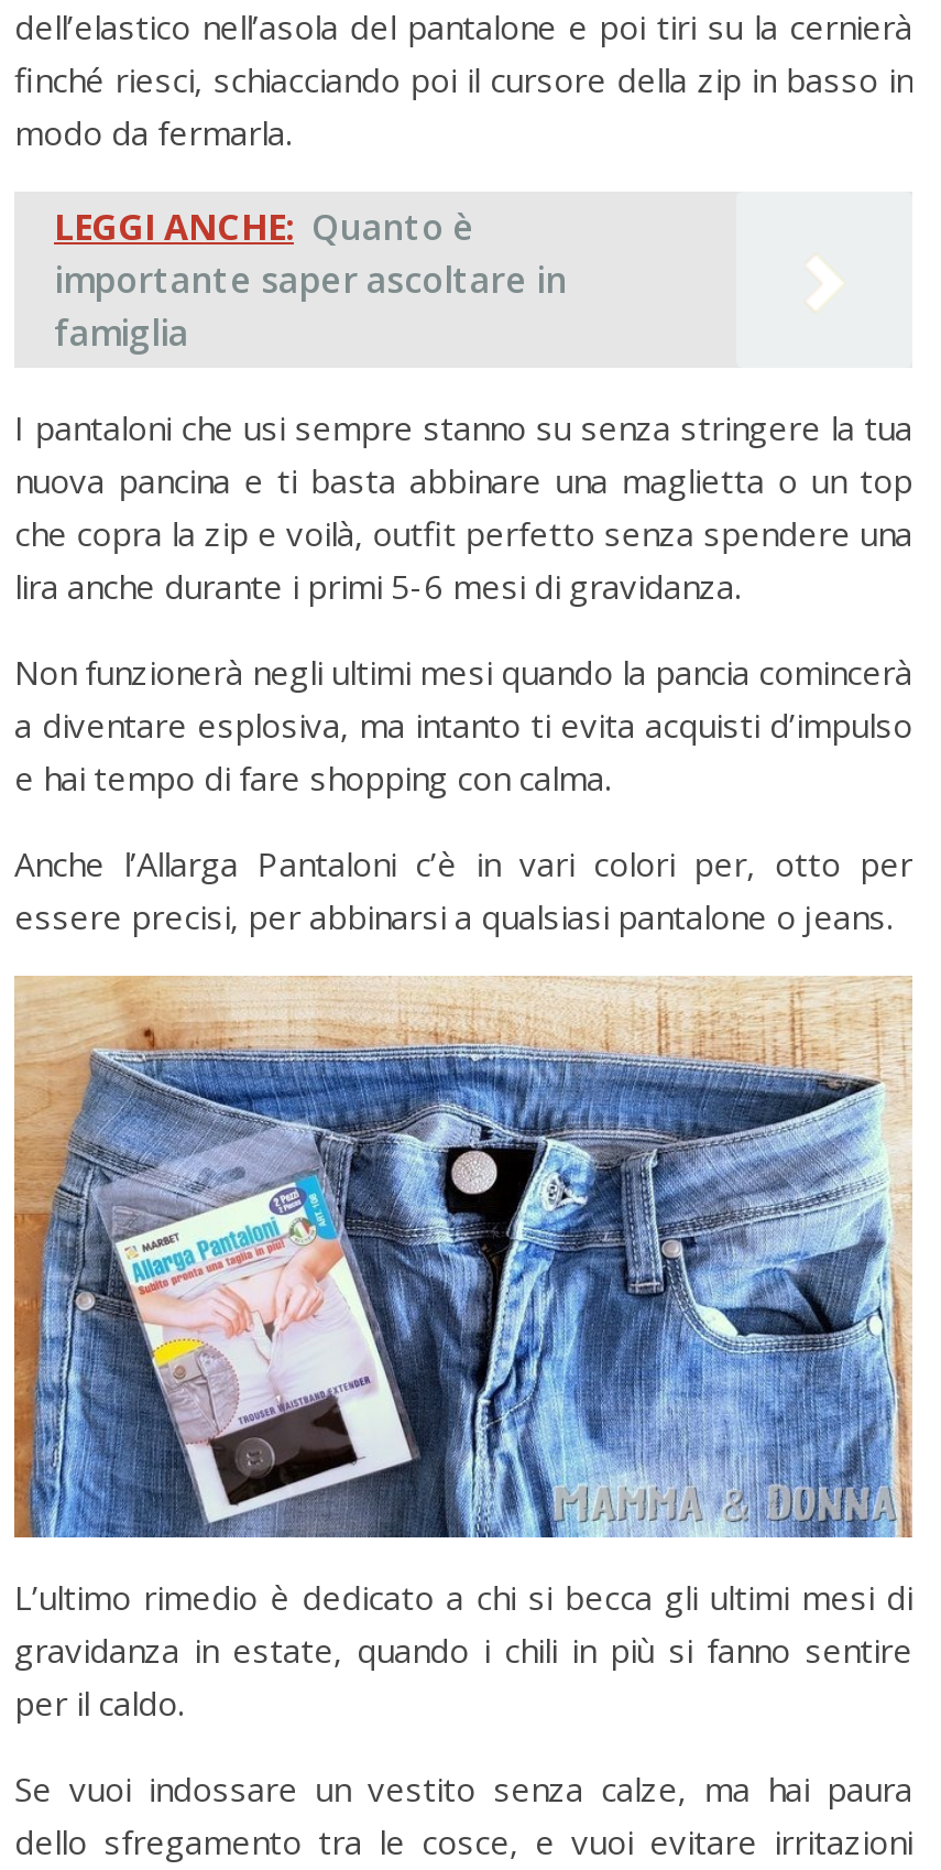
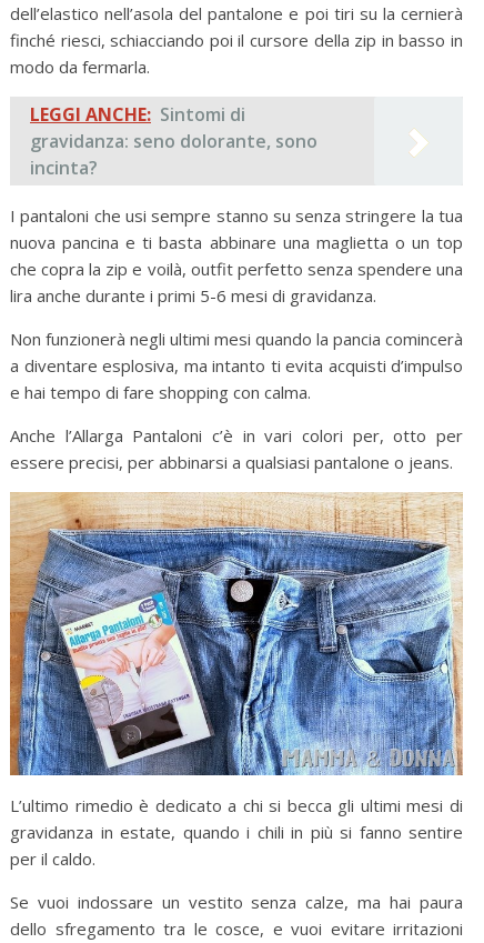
[54,203,567,357] LEGGI ANCHE: Quanto è | importante saper ascoltare in | famiglia -> [30,102,317,180] LEGGI ANCHE: Sintomi di | gravidanza: seno dolorante, sono | incinta?

